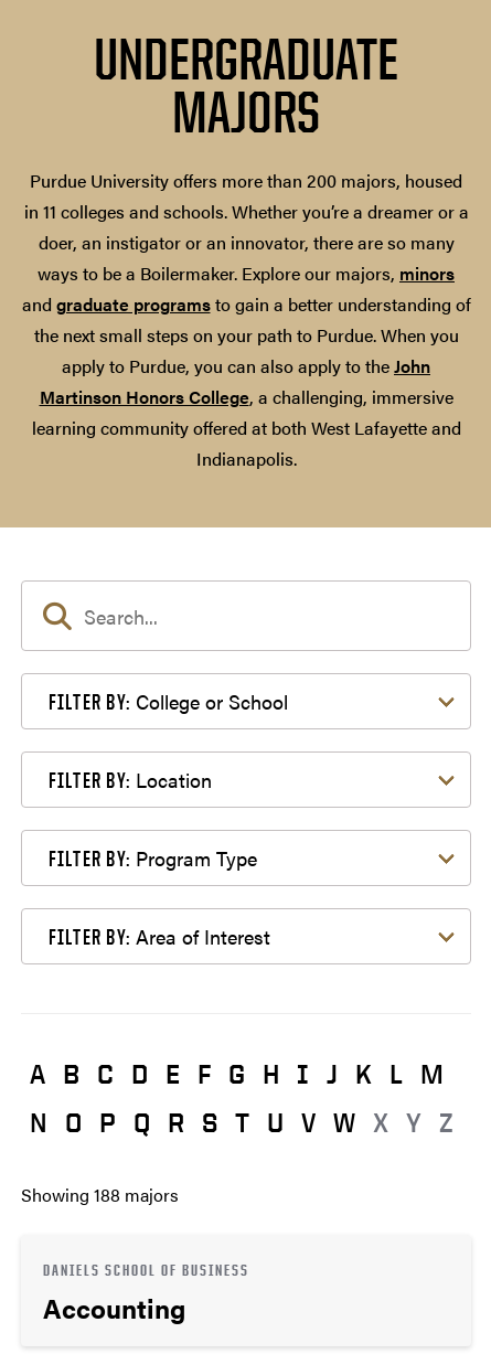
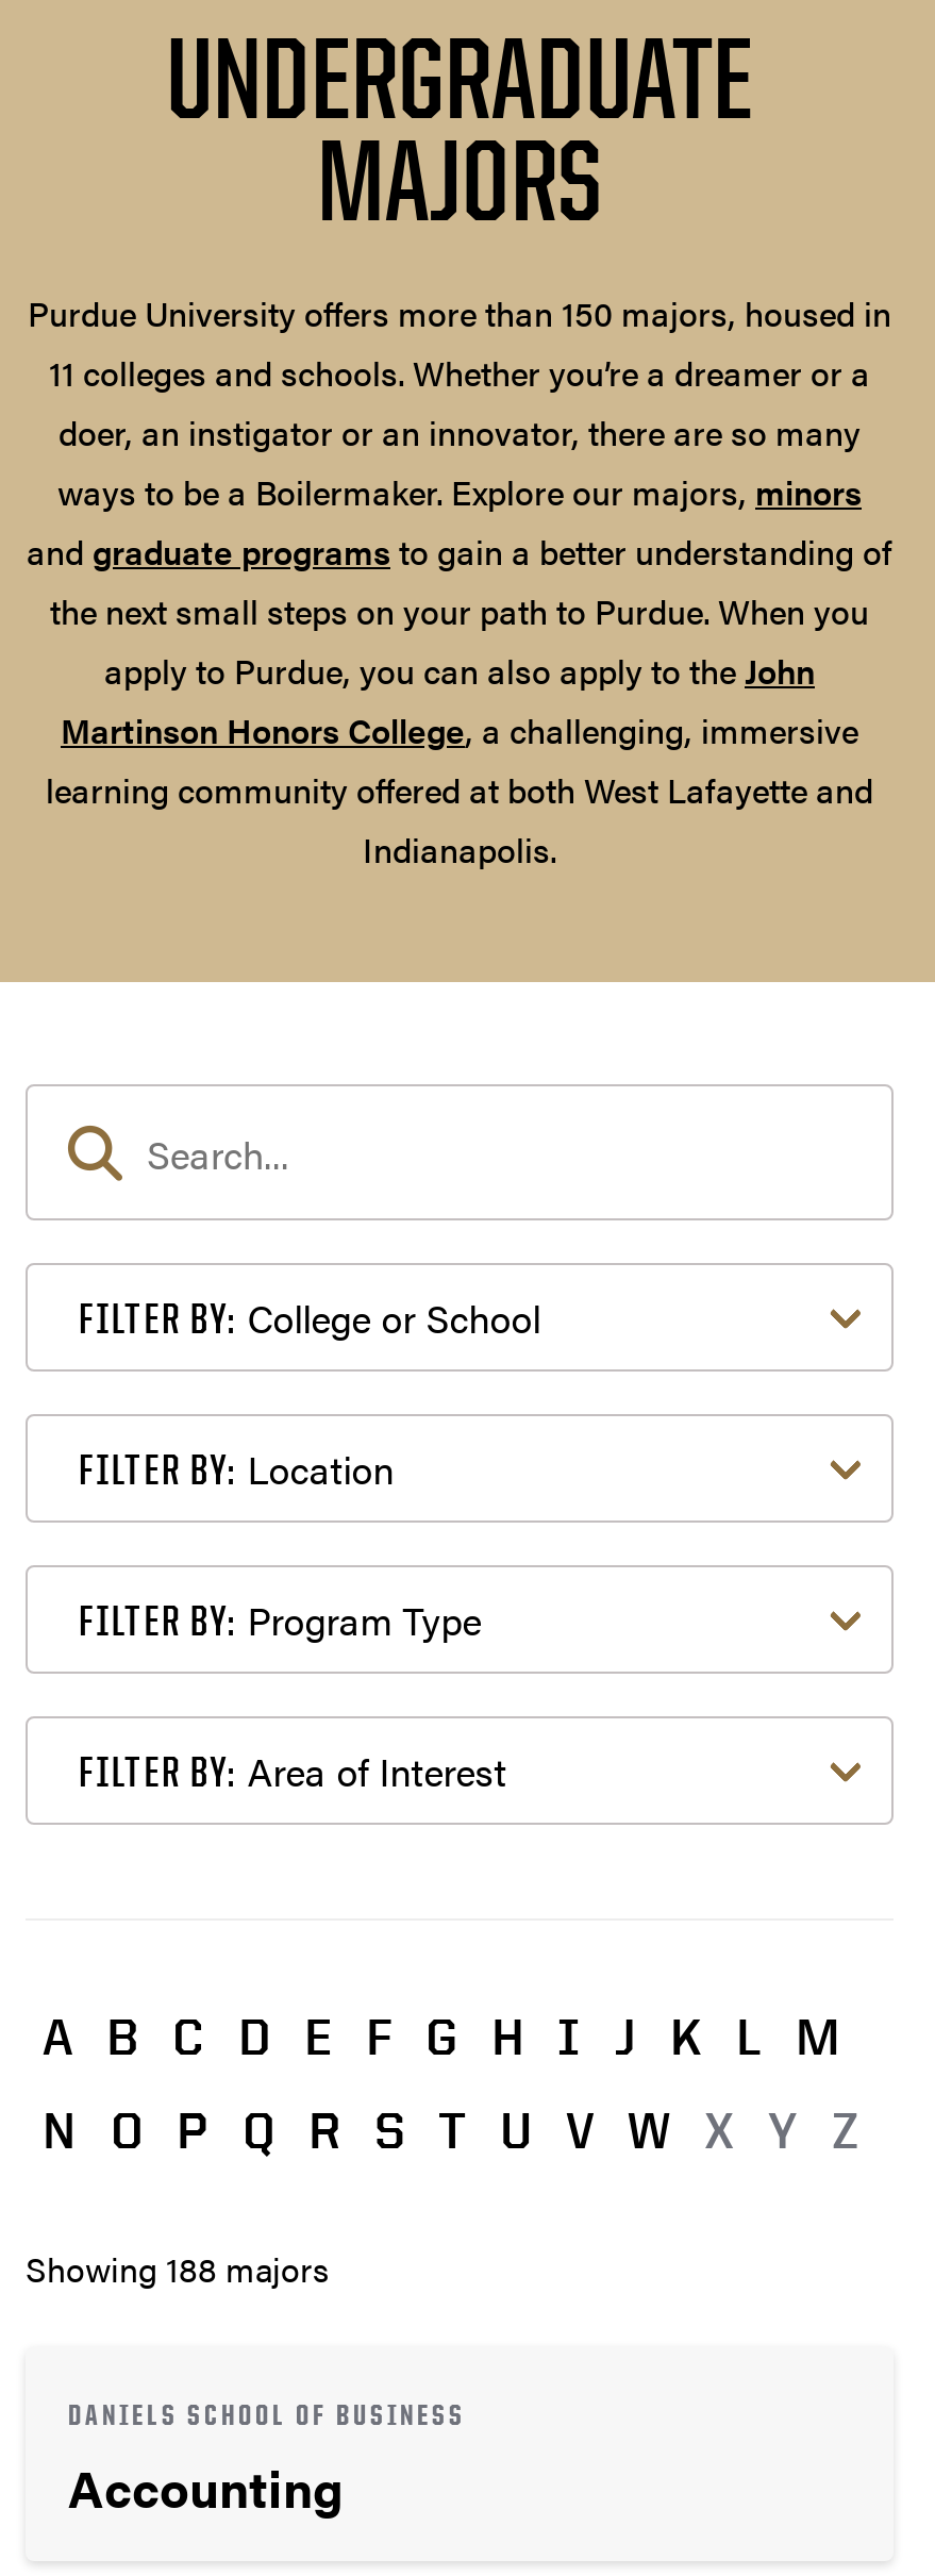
[24,168,468,224] Purdue University offers more than 200 majors, housed | in 11 colleges and schools. Whether you’re a dreamer or a -> [28,289,891,397] Purdue University offers more than 150 majors, housed in | 11 colleges and schools. Whether you’re a dreamer or a

